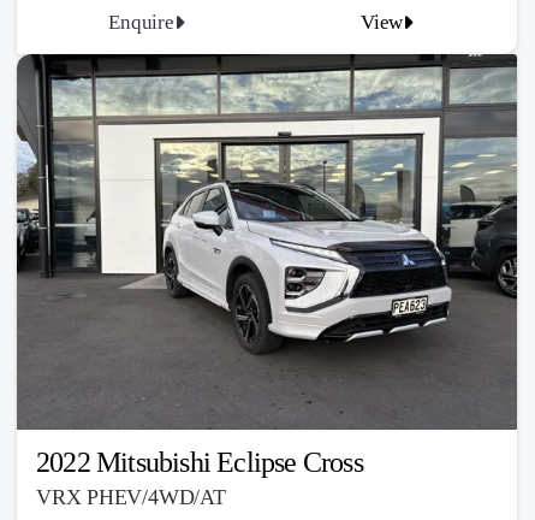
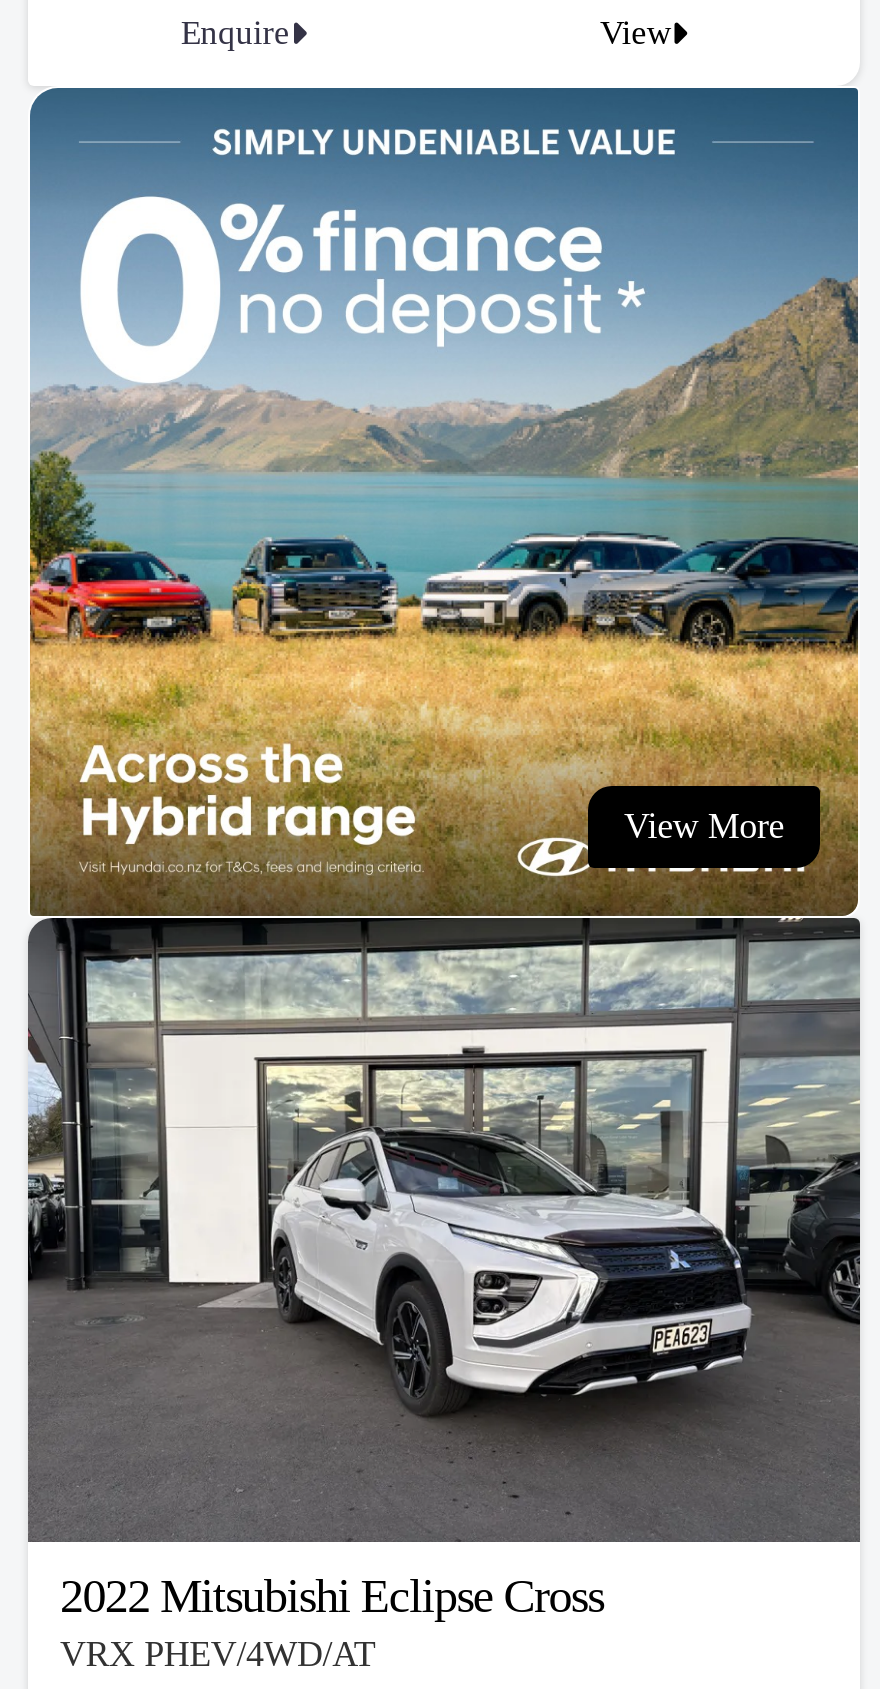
none -> [28,86,860,918] [image] | View More

